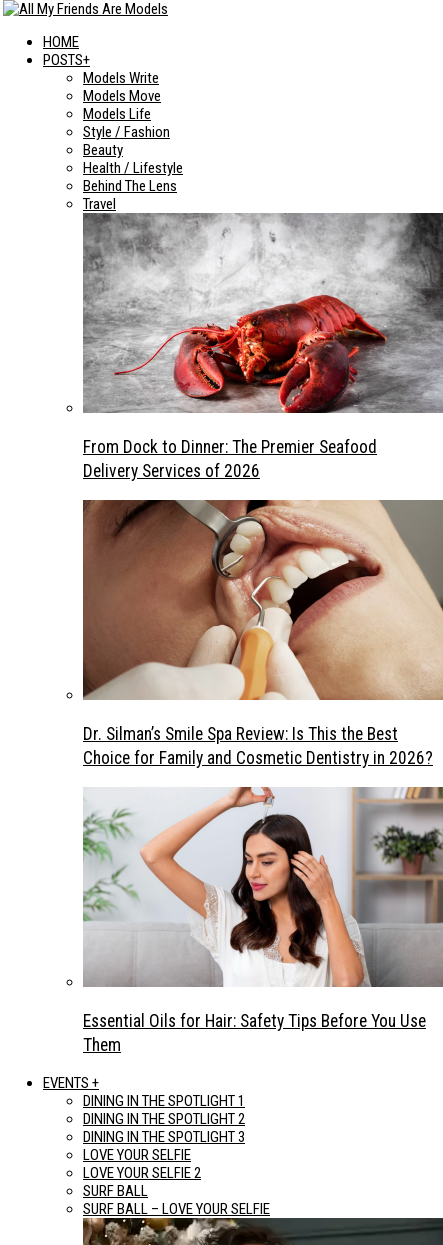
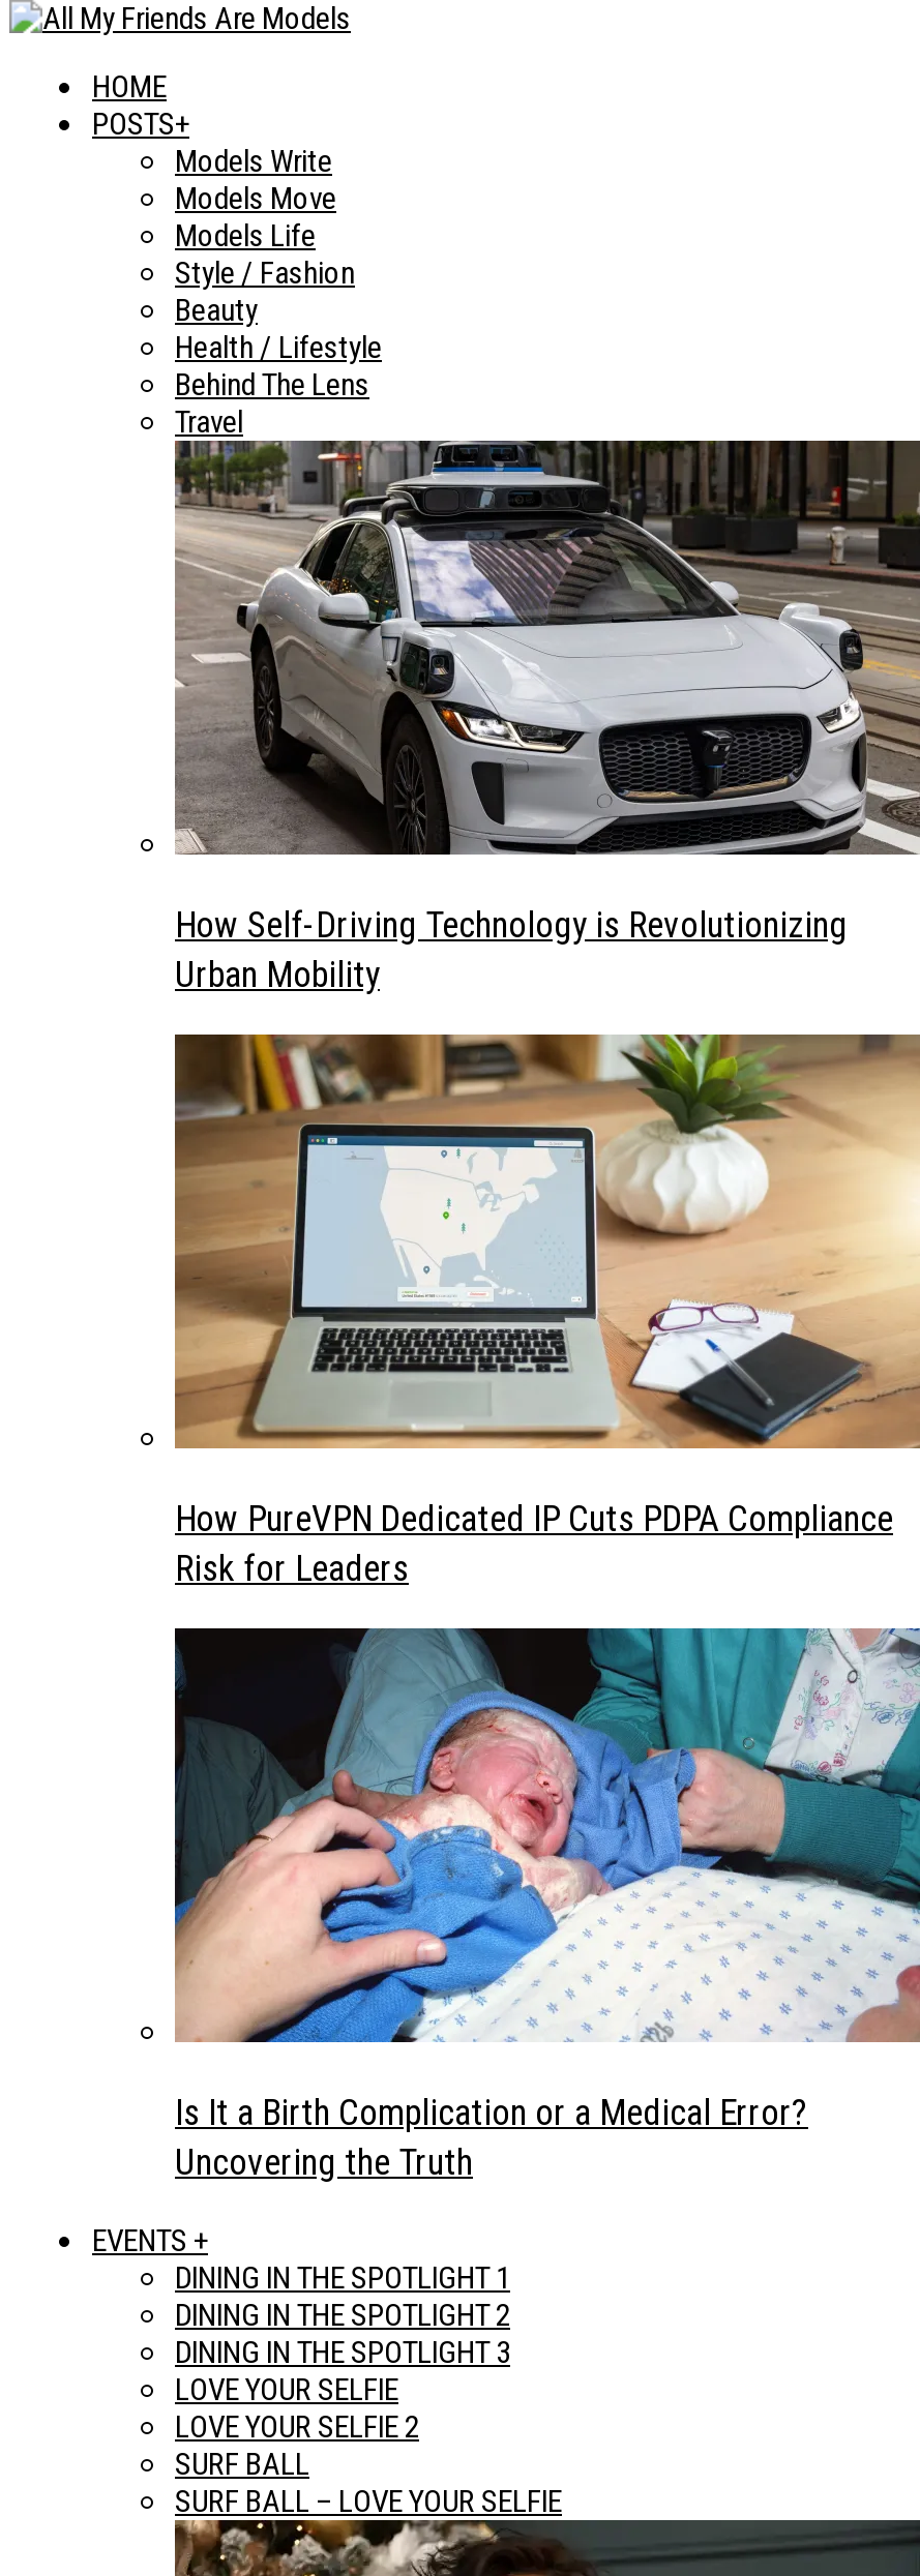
[83,213,440,480] [image] | From Dock to Dinner: The Premier Seafood | Delivery Services of 2026 -> [175,441,914,994] [image] | How Self-Driving Technology is Revolutionizing | Urban Mobility
[82,499,440,768] [image] | Dr. Silman’s Smile Spa Review: Is This the Best | Choice for Family and Cosmetic Dentistry in 2026? -> [173,1032,914,1588] [image] | How PureVPN Dedicated IP Cuts PDPA Compliance | Risk for Leaders
[82,786,440,1055] [image] | Essential Oils for Hair: Safety Tips Before You Use | Them -> [173,1626,914,2182] [image] | Is It a Birth Complication or a Medical Error? | Uncovering the Truth

